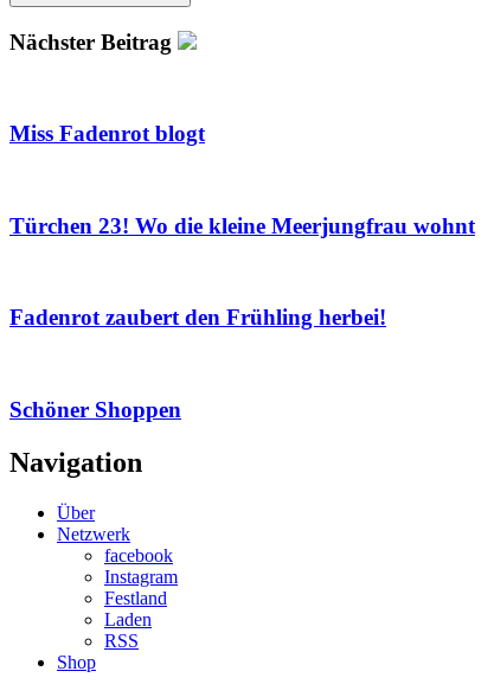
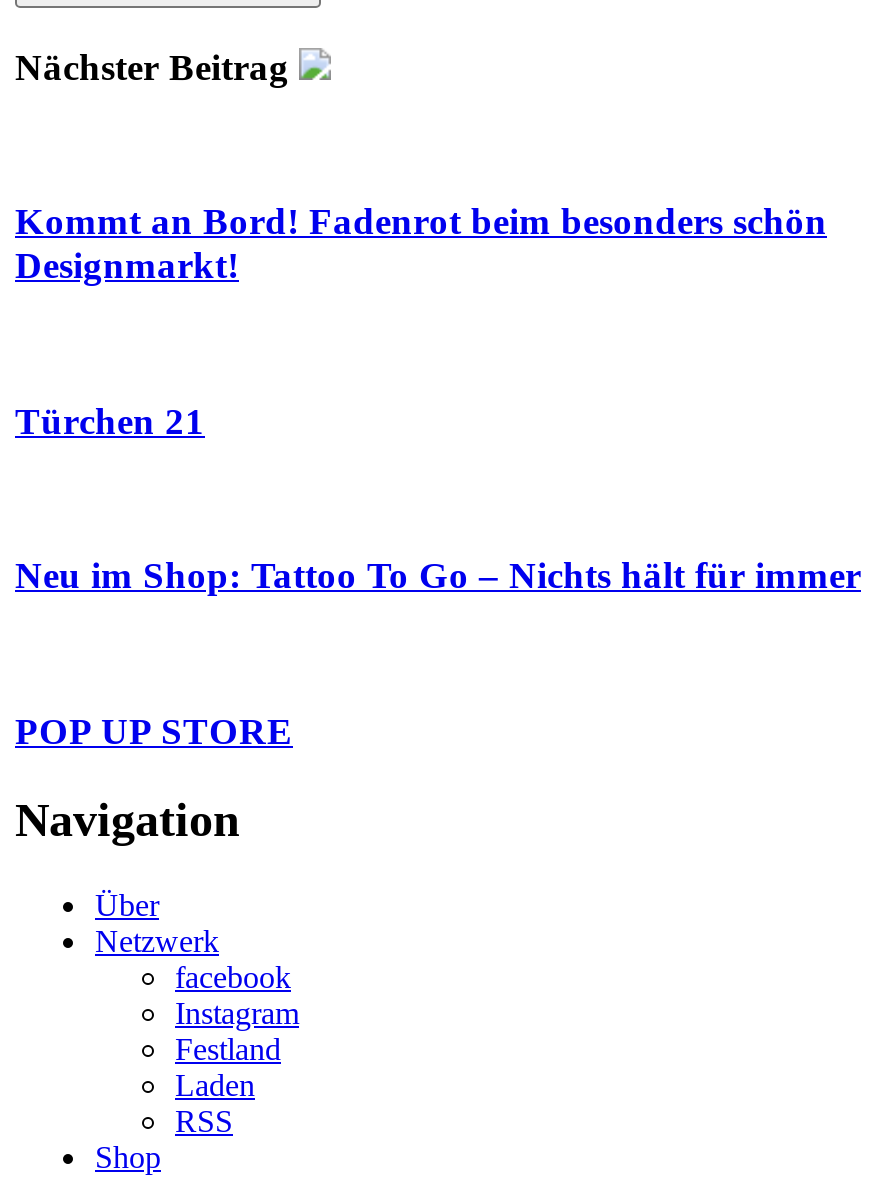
[9,121,205,146] Miss Fadenrot blogt -> [15,201,827,287] Kommt an Bord! Fadenrot beim besonders schön | Designmarkt!
[9,213,475,238] Türchen 23! Wo die kleine Meerjungfrau wohnt -> [15,400,205,442] Türchen 21
[9,305,386,330] Fadenrot zaubert den Frühling herbei! -> [15,555,861,597] Neu im Shop: Tattoo To Go – Nichts hält für immer
[9,397,181,422] Schöner Shoppen -> [15,709,293,751] POP UP STORE

